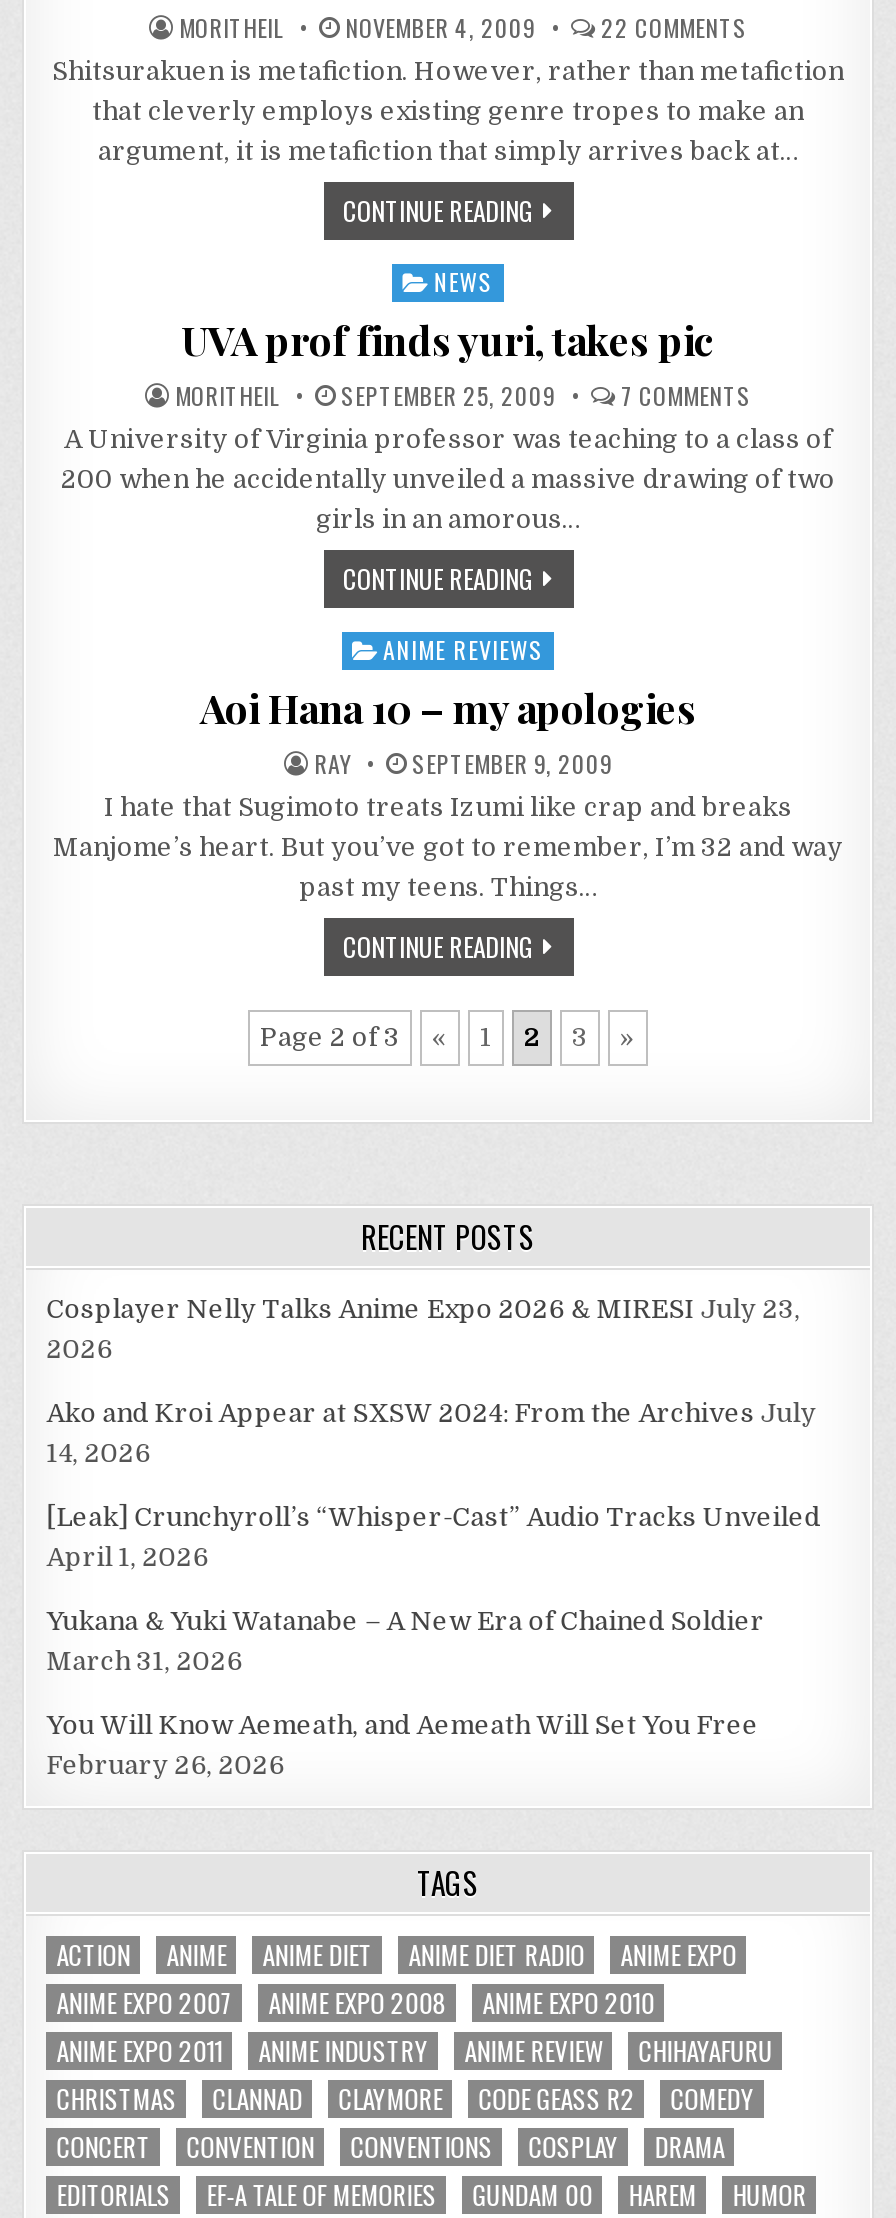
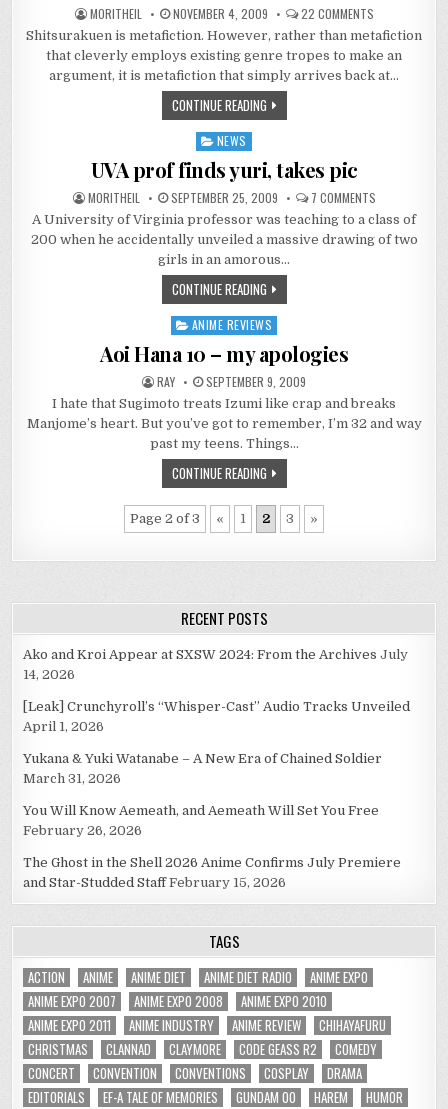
[46,1293,800,1363] Cosplayer Nelly Talks Anime Expo 2026 & MIRESI July 23, | 2026 -> none
moved [46,1397,820,1779] -> [23,647,410,838]: Ako and Kroi Appear at SXSW 2024: From the Archives July | 14, 2026 | [Leak] Crunchyroll’s “Whisper-Cast” Audio Tracks Unveiled | April 1, 2026 | Yukana & Yuki Watanabe – A New Era of Chained Soldier | March 31, 2026 | You Will Know Aemeath, and Aemeath Will Set You Free | February 26, 2026
none -> [23,855,401,890] The Ghost in the Shell 2026 Anime Confirms July Premiere | and Star-Studded Staff February 15, 2026

